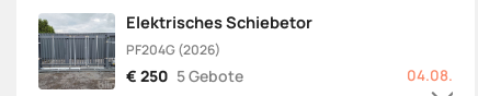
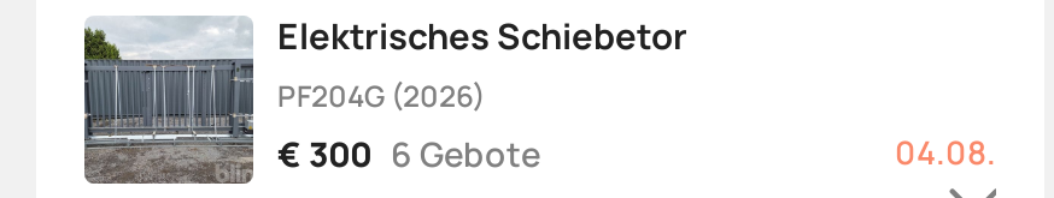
[137,65,243,86] 250 5 Gebote -> [301,131,540,176] 300 6 Gebote

